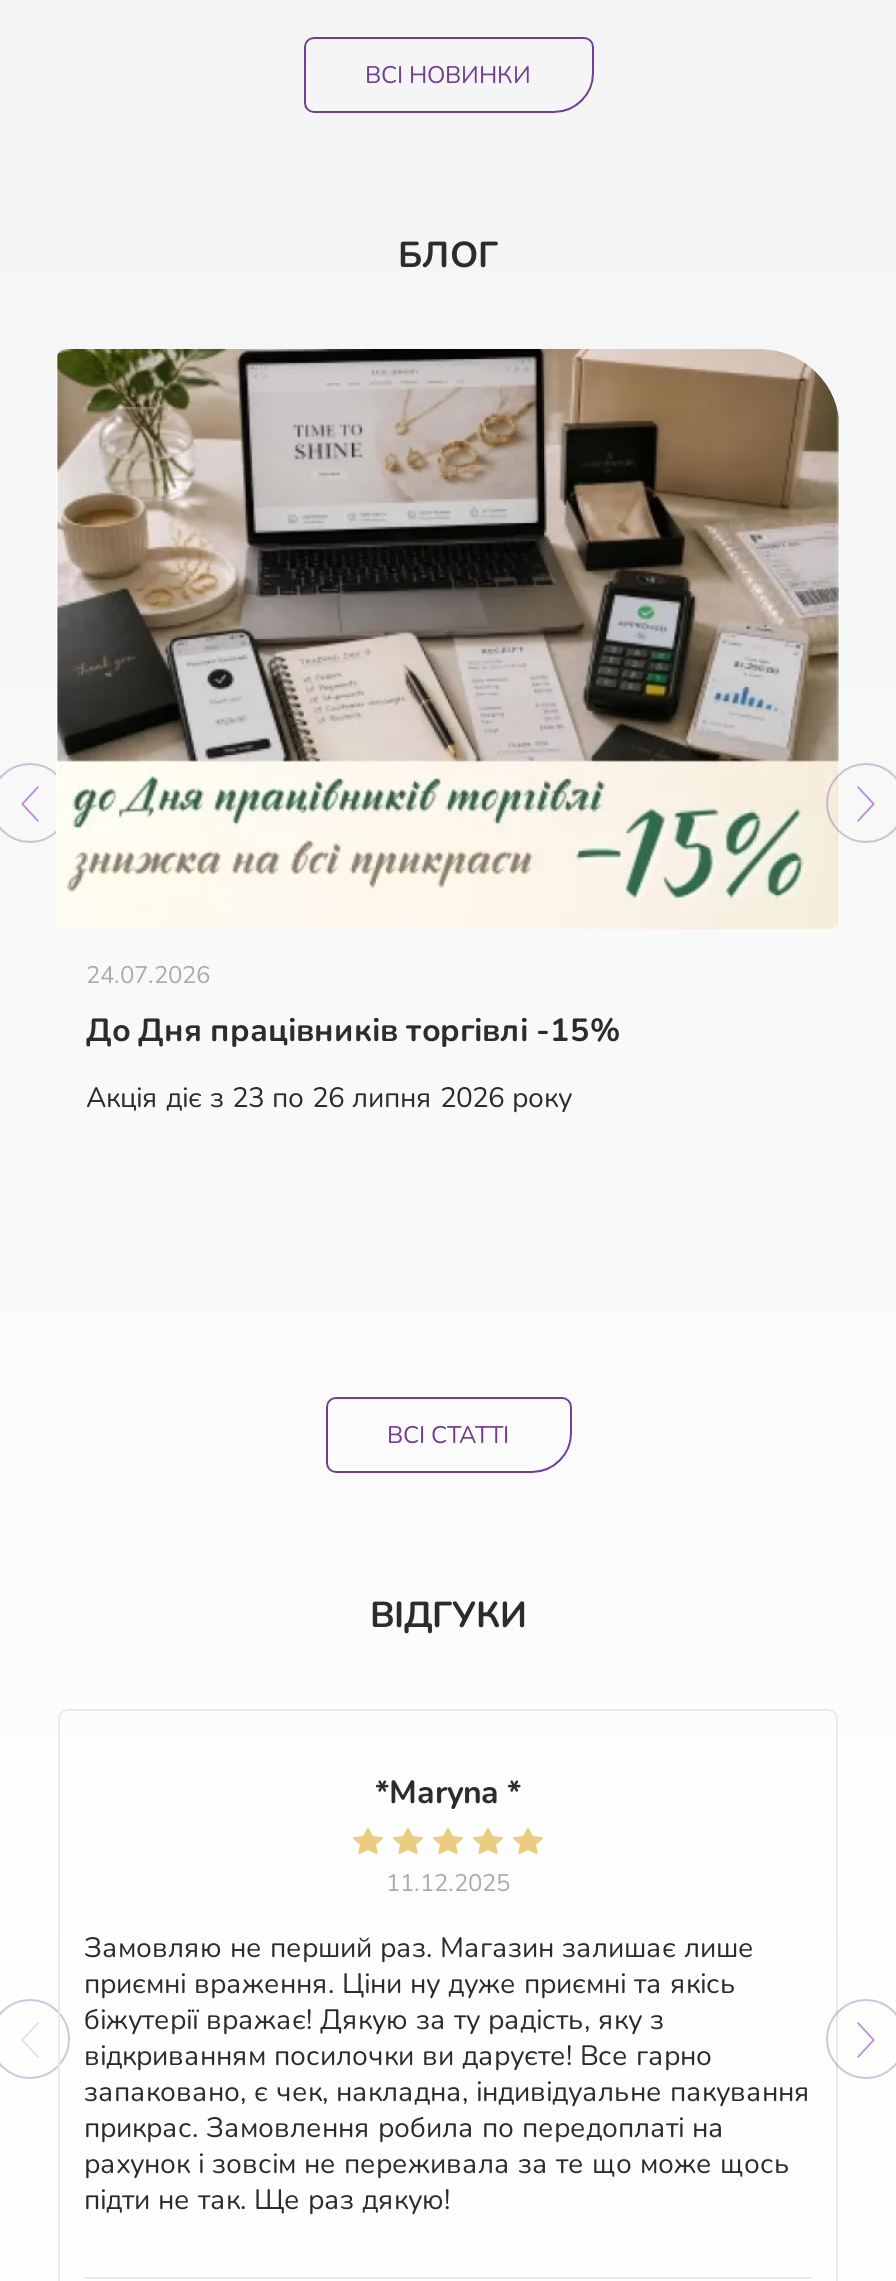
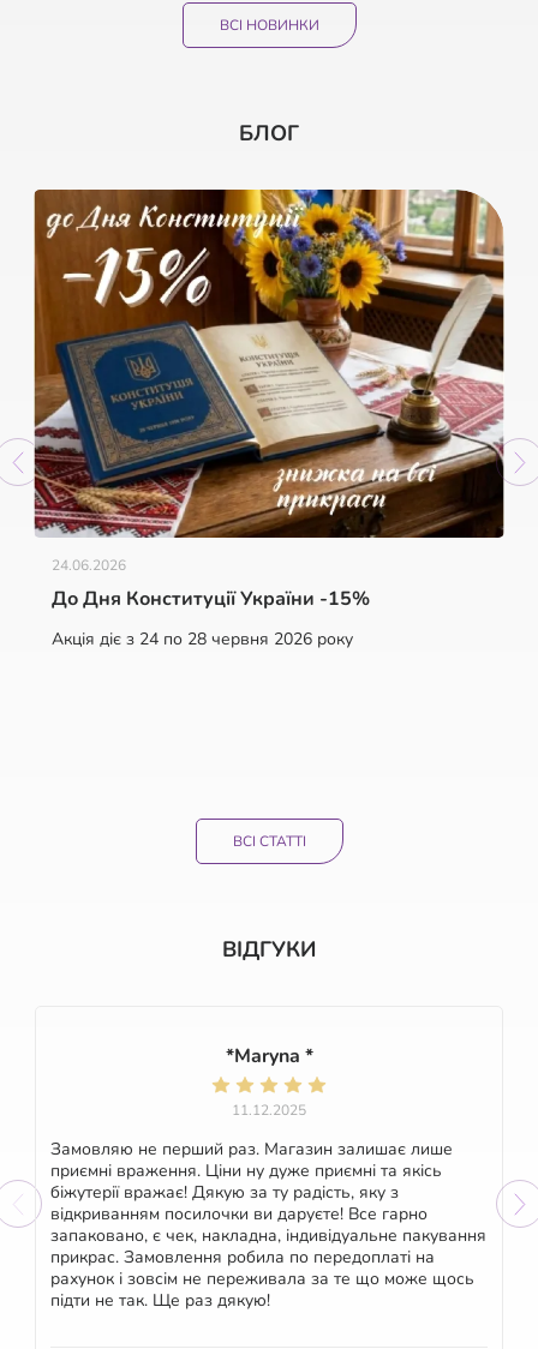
[56,347,840,992] [image] | 24.07.2026 -> [34,188,506,575] [image] | 24.06.2026
[86,1010,620,1054] До Дня працівників торгівлі -15% -> [52,586,370,613] До Дня Конституції України -15%
[86,1080,572,1118] Акція діє з 23 по 26 липня 2026 року -> [52,628,353,651] Акція діє з 24 по 28 червня 2026 року

